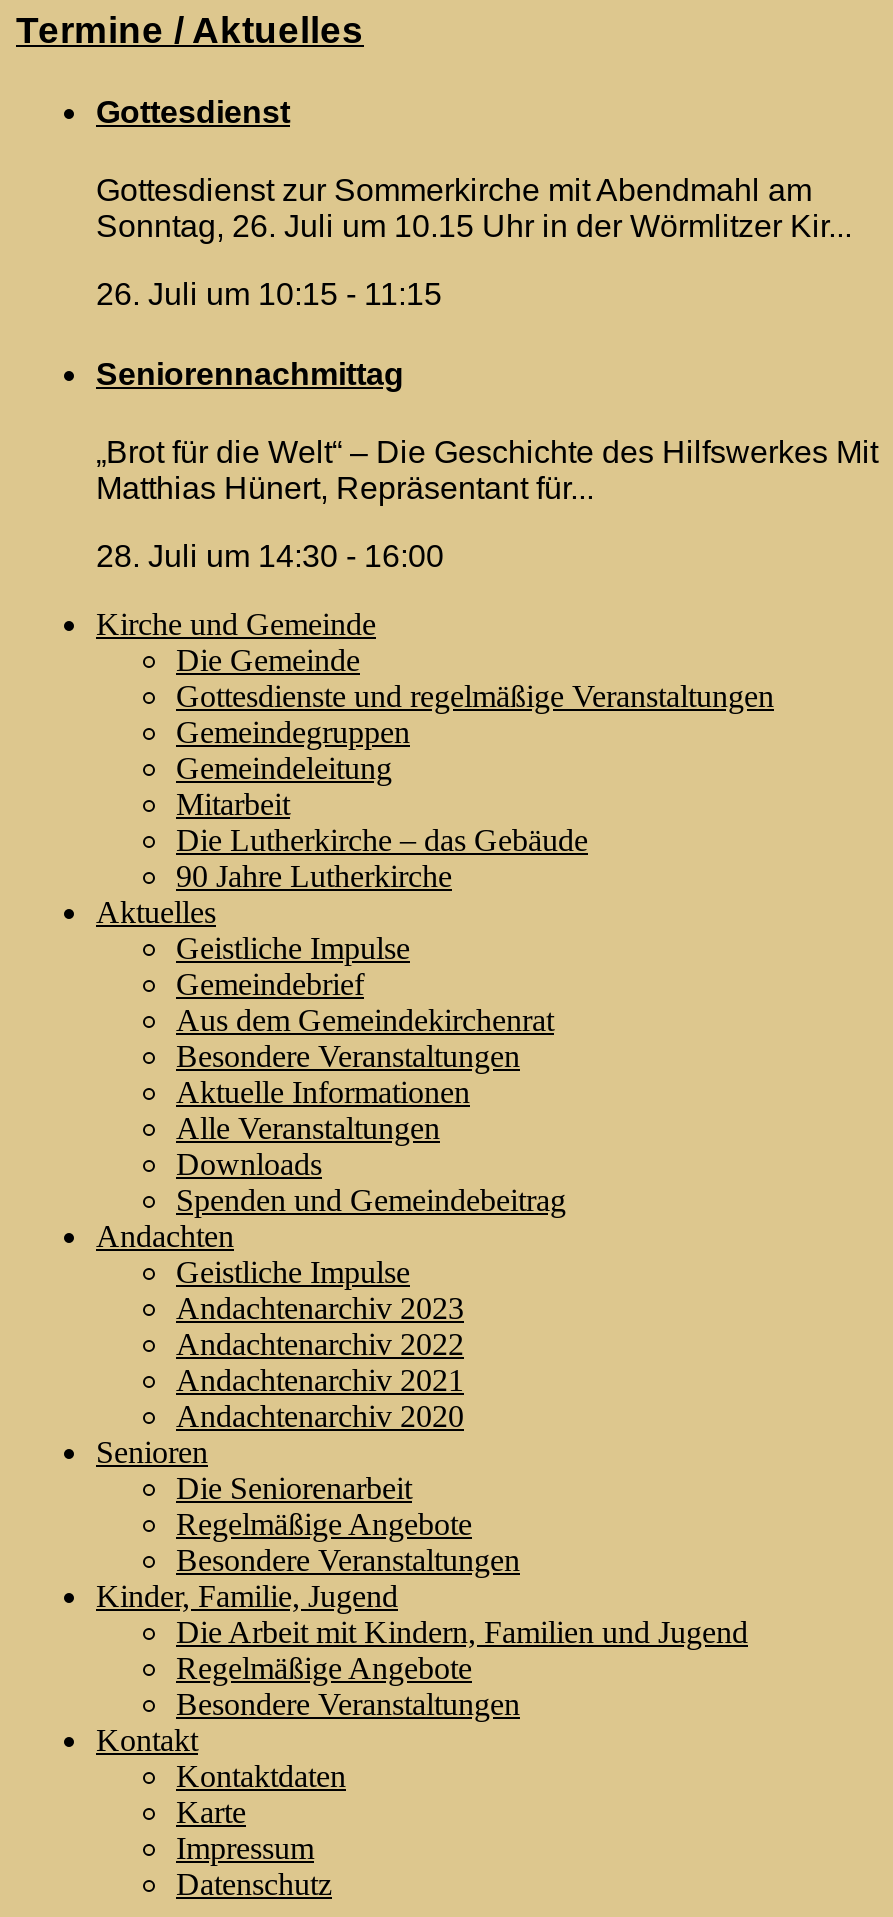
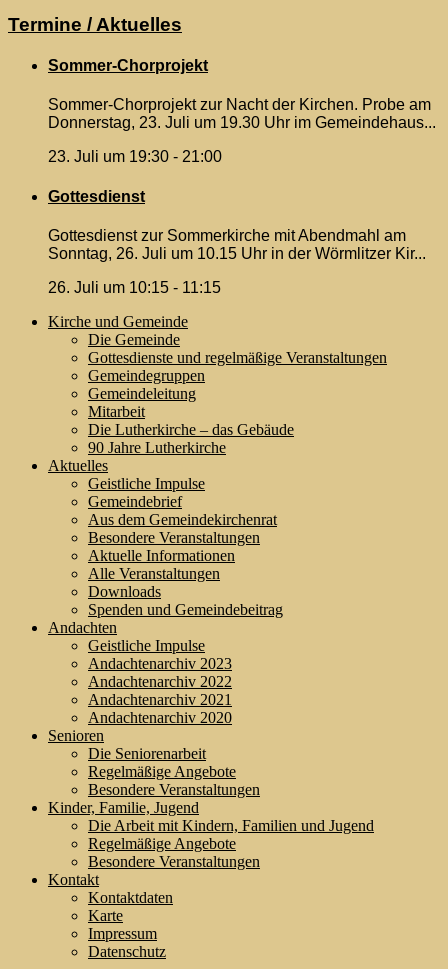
none -> [48,57,436,165] Sommer-Chorprojekt | Sommer-Chorprojekt zur Nacht der Kirchen. Probe am | Donnerstag, 23. Juli um 19.30 Uhr im Gemeindehaus... | 23. Juli um 19:30 - 21:00
moved [96,95,852,312] -> [48,188,426,296]: Gottesdienst | Gottesdienst zur Sommerkirche mit Abendmahl am | Sonntag, 26. Juli um 10.15 Uhr in der Wörmlitzer Kir... | 26. Juli um 10:15 - 11:15
[96,356,878,573] Seniorennachmittag | „Brot für die Welt“ – Die Geschichte des Hilfswerkes Mit | Matthias Hünert, Repräsentant für... | 28. Juli um 14:30 - 16:00 -> none

